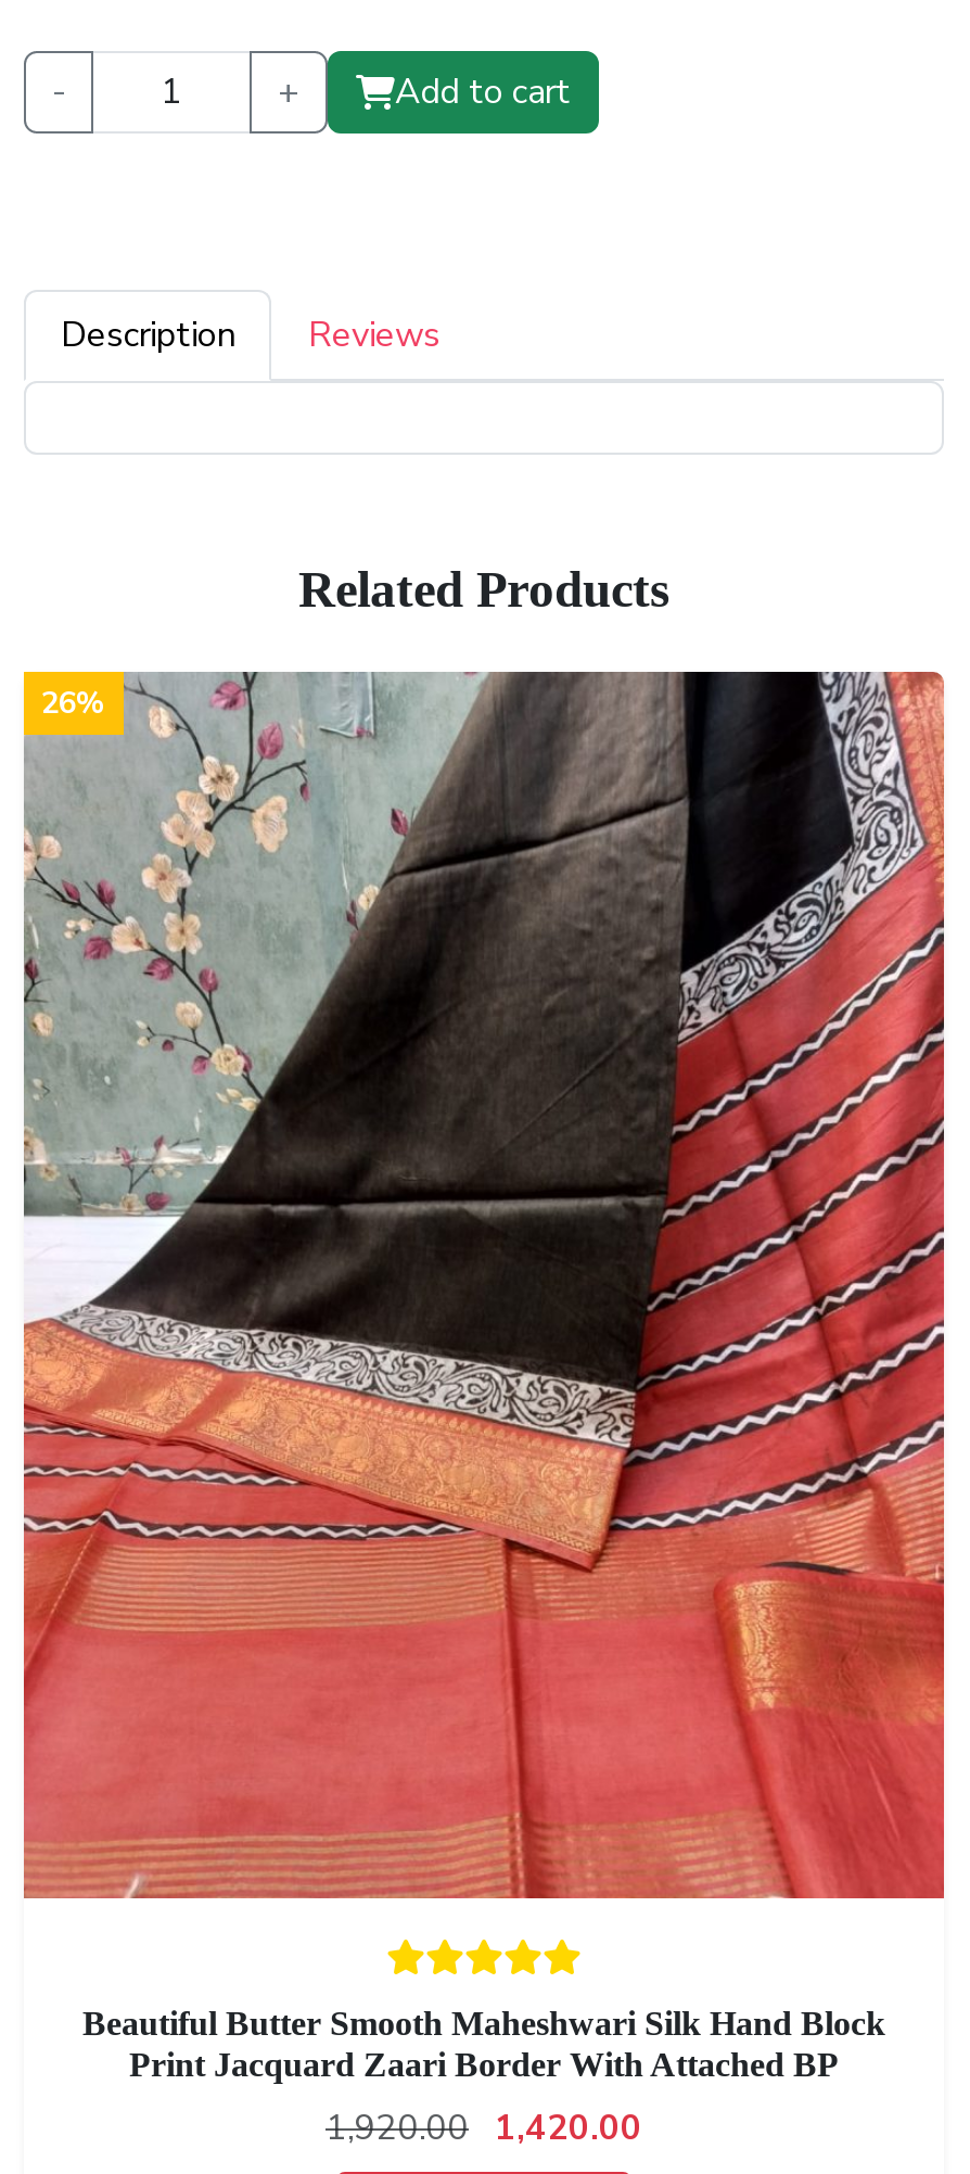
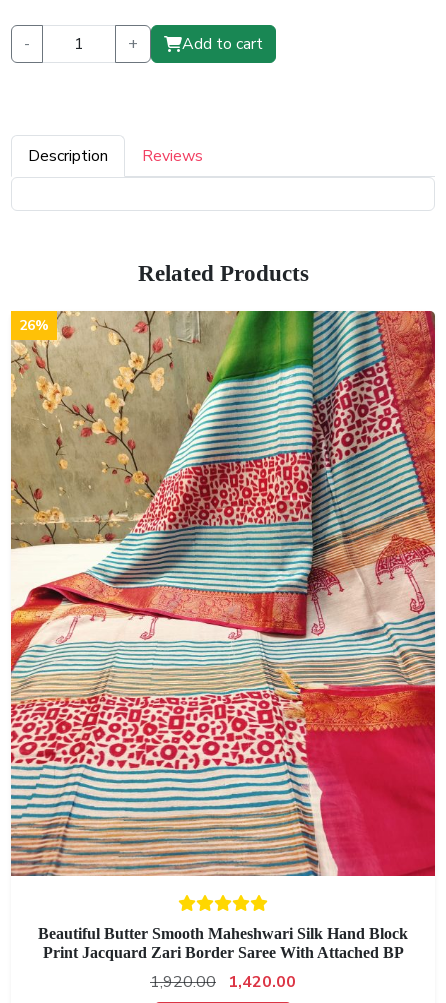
[22,670,946,1900] [image] -> [10,310,436,877] [image]
[129,2047,839,2083] Print Jacquard Zaari Border With Attached BP -> [42,944,403,961] Print Jacquard Zari Border Saree With Attached BP

